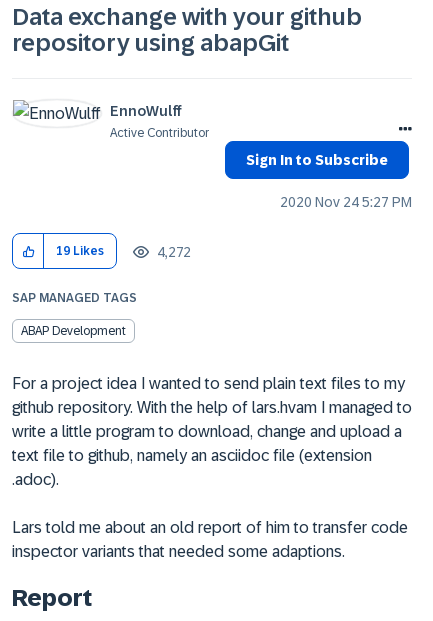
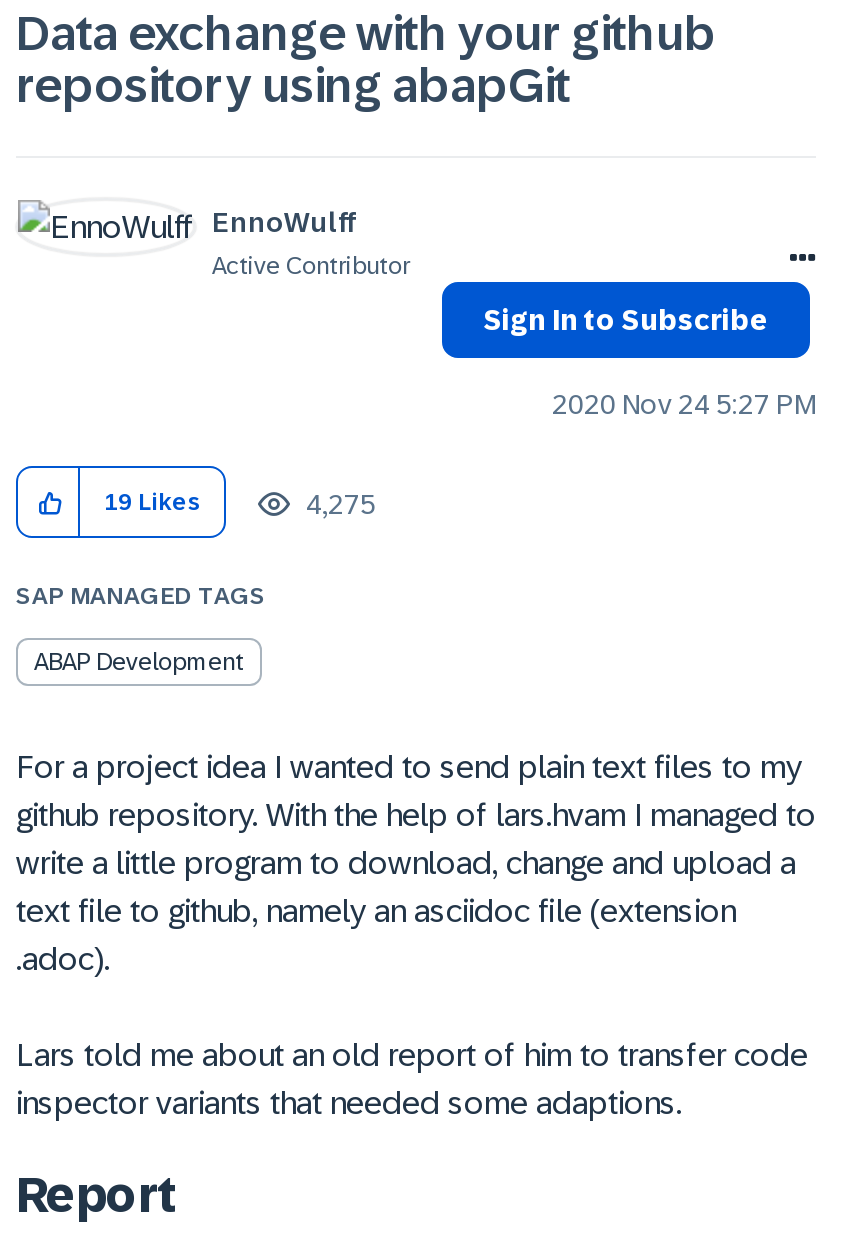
[157,244,191,260] 4,272 -> [306,488,376,520] 4,275

